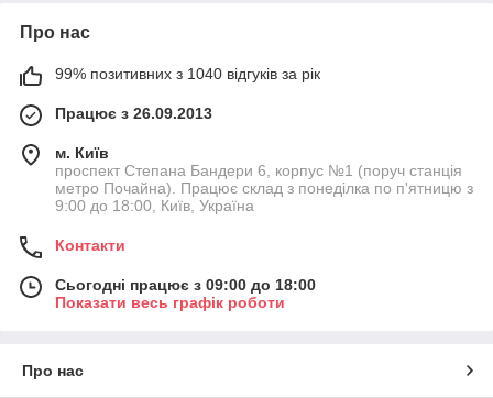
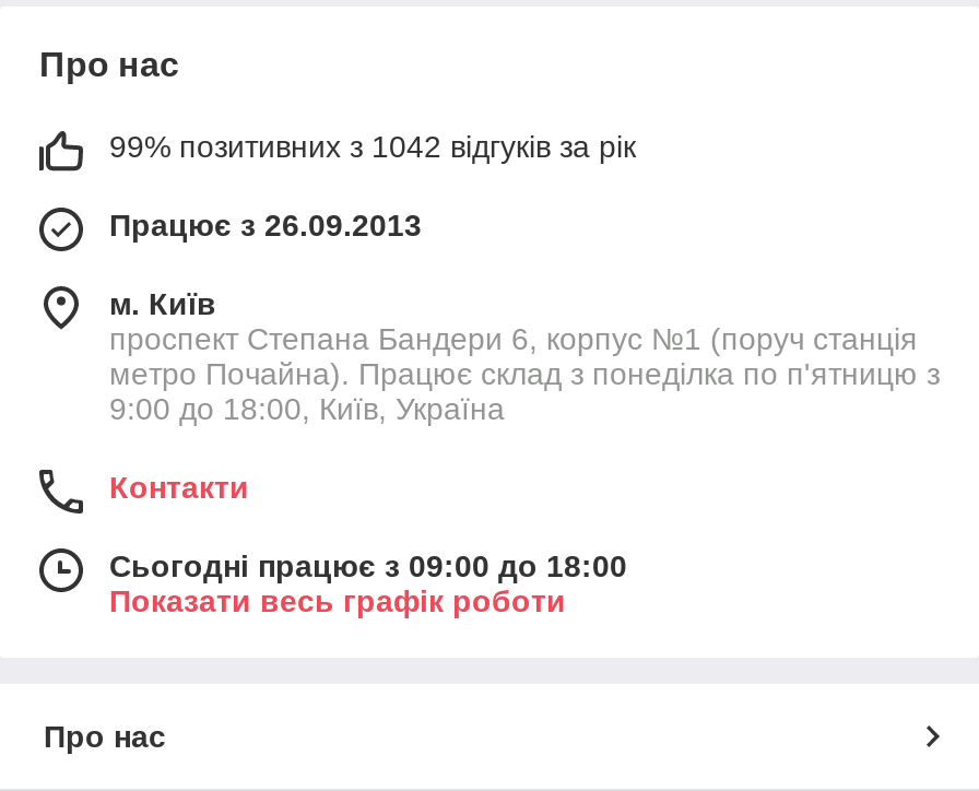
[55,65,320,82] 99% позитивних з 1040 відгуків за рік -> [109,128,636,163] 99% позитивних з 1042 відгуків за рік

